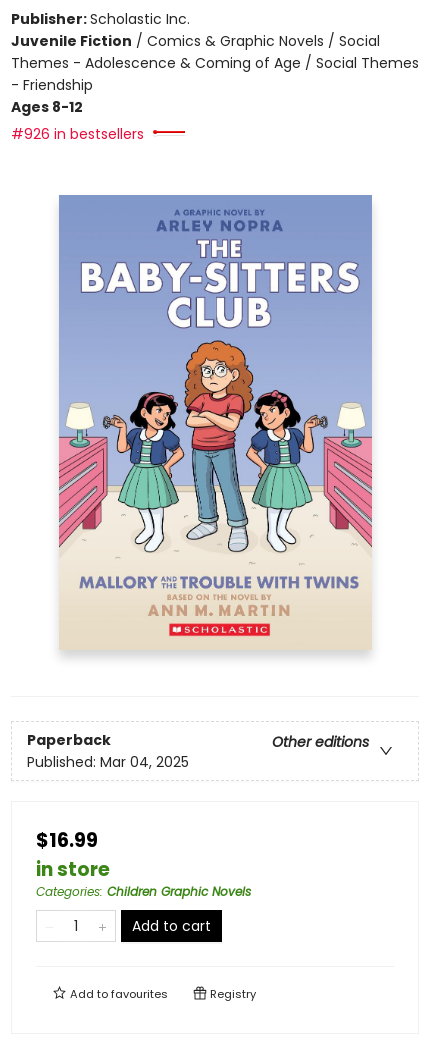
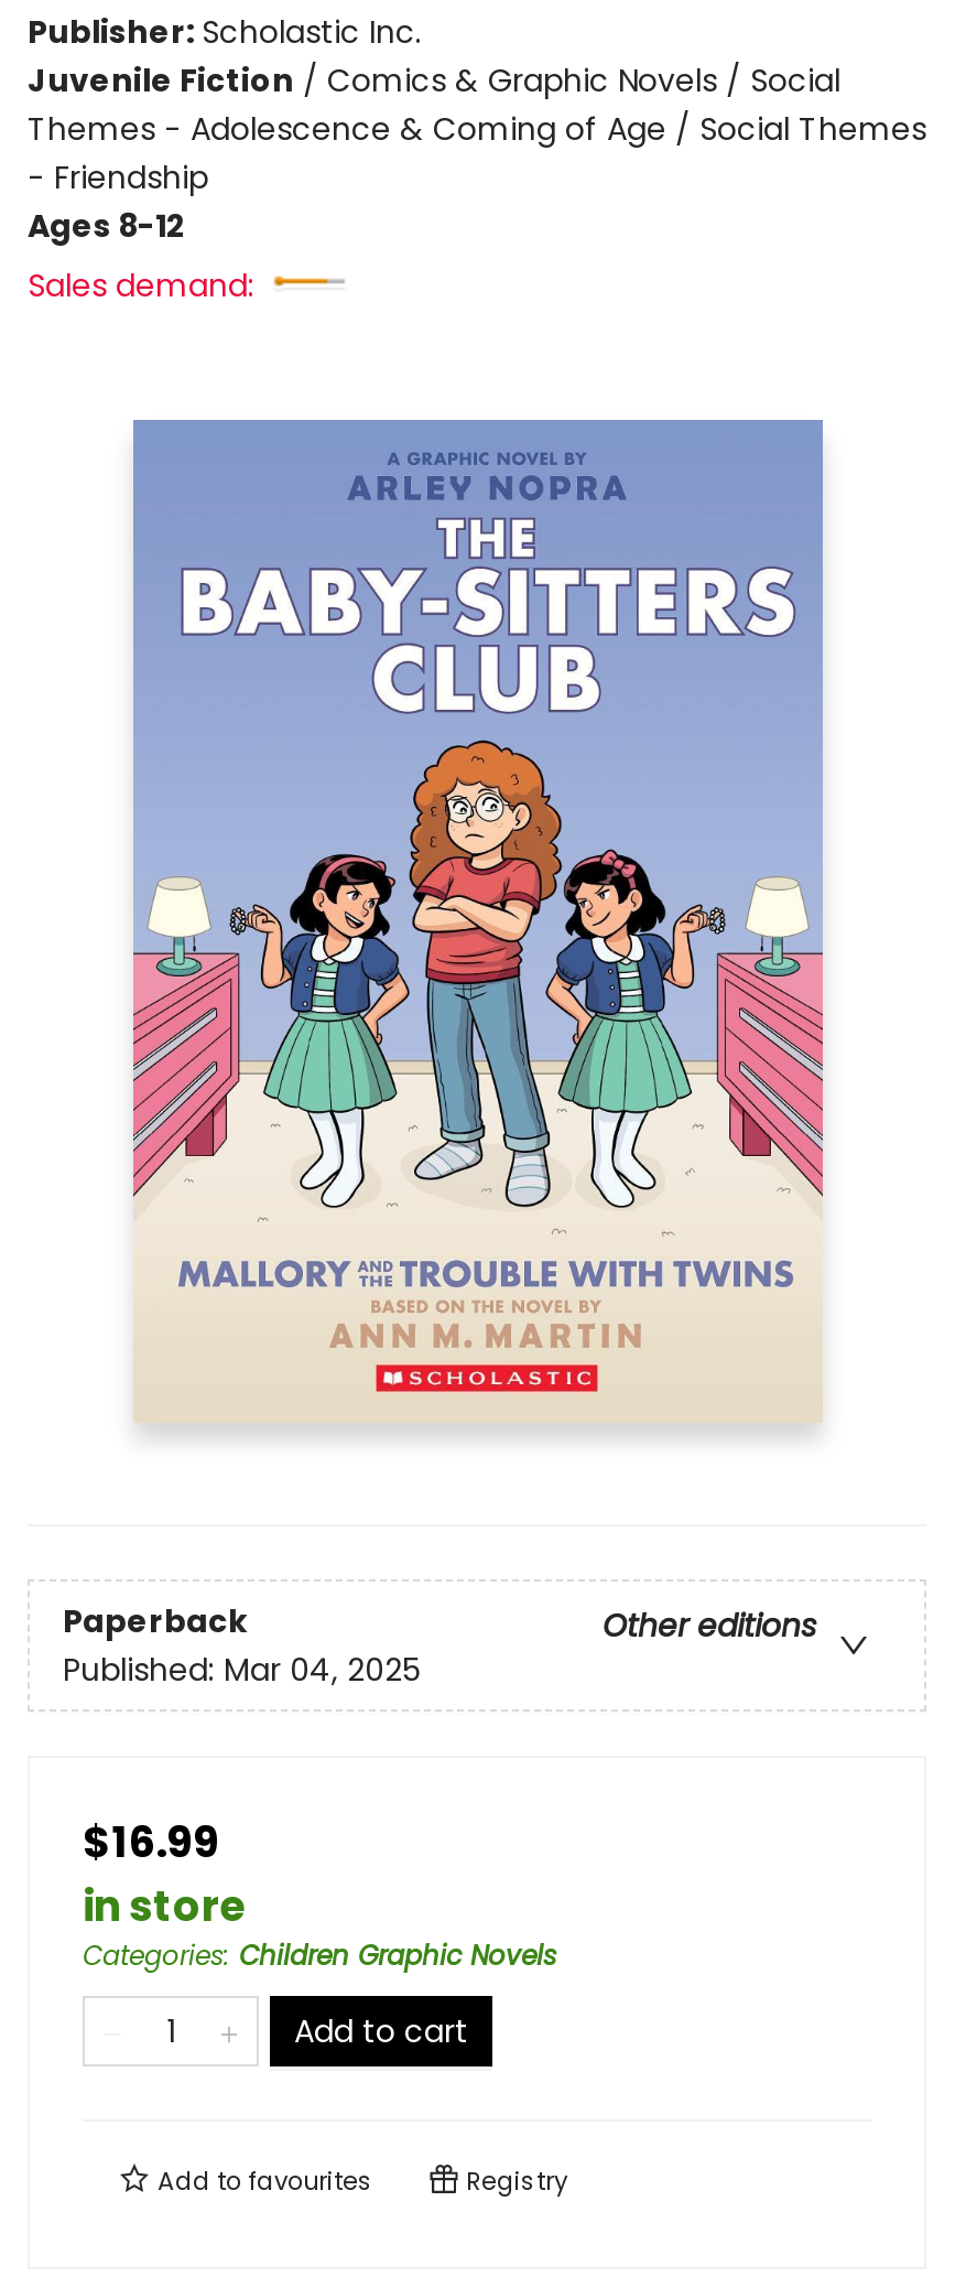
[11,124,144,144] #926 in bestsellers -> [28,263,254,307] Sales demand:

